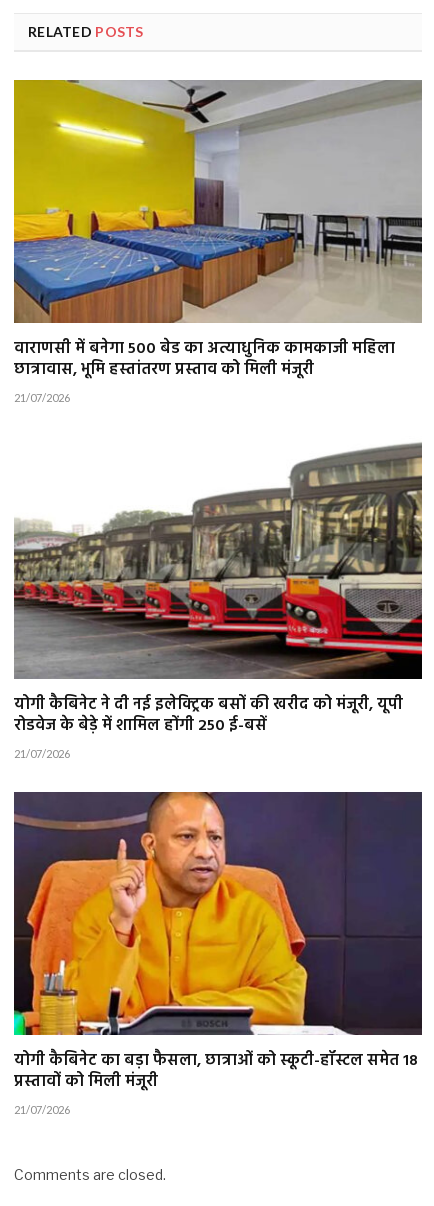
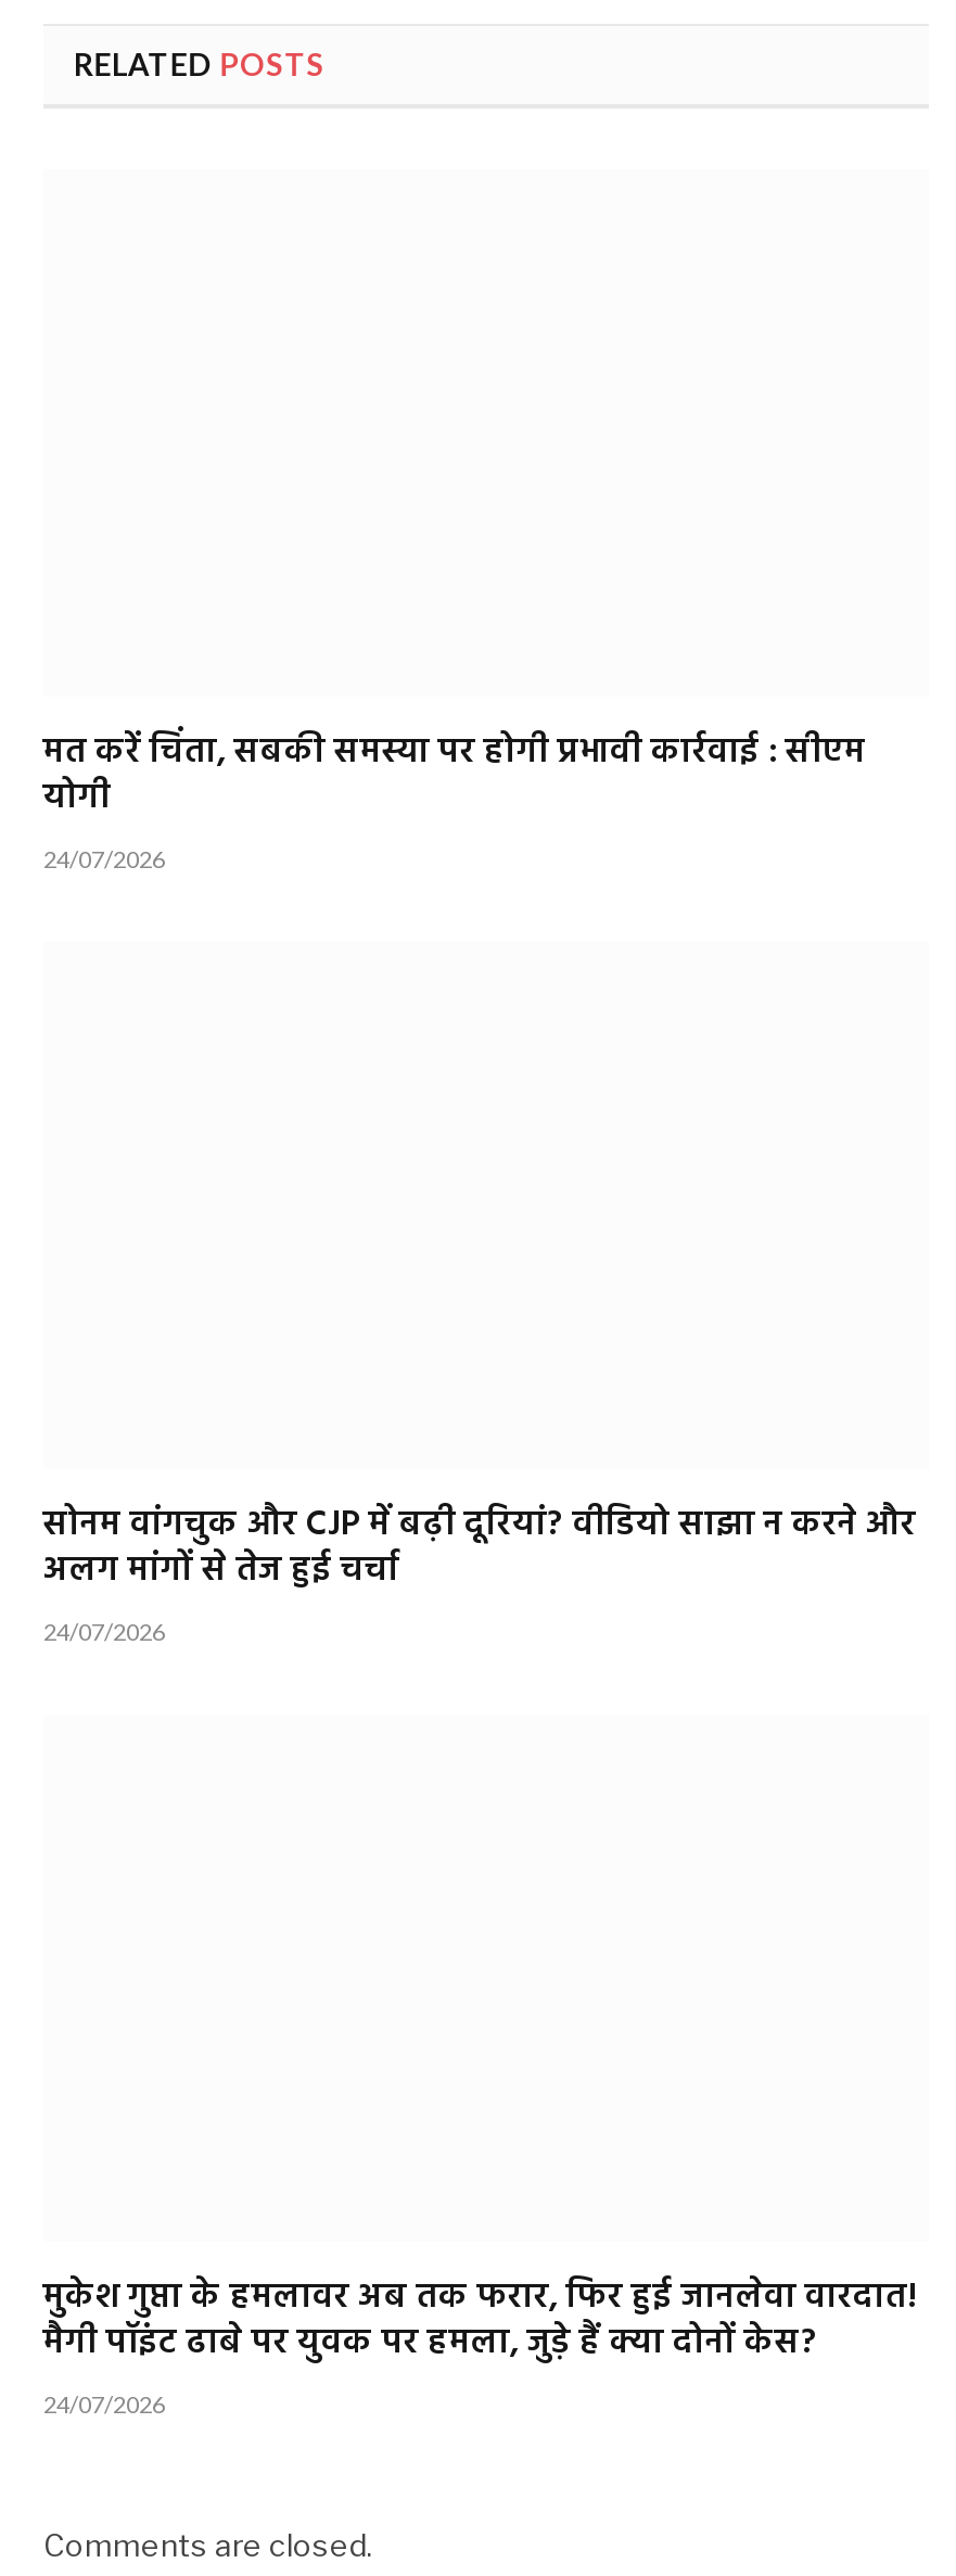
[13,79,423,324] [image] -> none
[14,336,395,404] वाराणसी में बनेगा 500 बेड का अत्याधुनिक कामकाजी महिला | छात्रावास, भूमि हस्तांतरण प्रस्ताव को मिली मंजूरी | 21/07/2026 -> [43,725,866,873] मत करें चिंता, सबकी समस्या पर होगी प्रभावी कार्रवाई : सीएम | योगी | 24/07/2026
[13,442,423,680] [image] -> none
[14,692,403,760] योगी कैबिनेट ने दी नई इलेक्ट्रिक बसों की खरीद को मंजूरी, यूपी | रोडवेज के बेड़े में शामिल होंगी 250 ई-बसें | 21/07/2026 -> [43,1498,916,1645] सोनम वांगचुक और CJP में बढ़ी दूरियां? वीडियो साझा न करने और | अलग मांगों से तेज हुई चर्चा | 24/07/2026
[13,791,423,1036] [image] -> none
[14,1048,418,1116] योगी कैबिनेट का बड़ा फैसला, छात्राओं को स्कूटी-हॉस्टल समेत 18 | प्रस्तावों को मिली मंजूरी | 21/07/2026 -> [43,2270,916,2418] मुकेश गुप्ता के हमलावर अब तक फरार, फिर हुई जानलेवा वारदात! | मैगी पॉइंट ढाबे पर युवक पर हमला, जुड़े हैं क्या दोनों केस? | 24/07/2026

